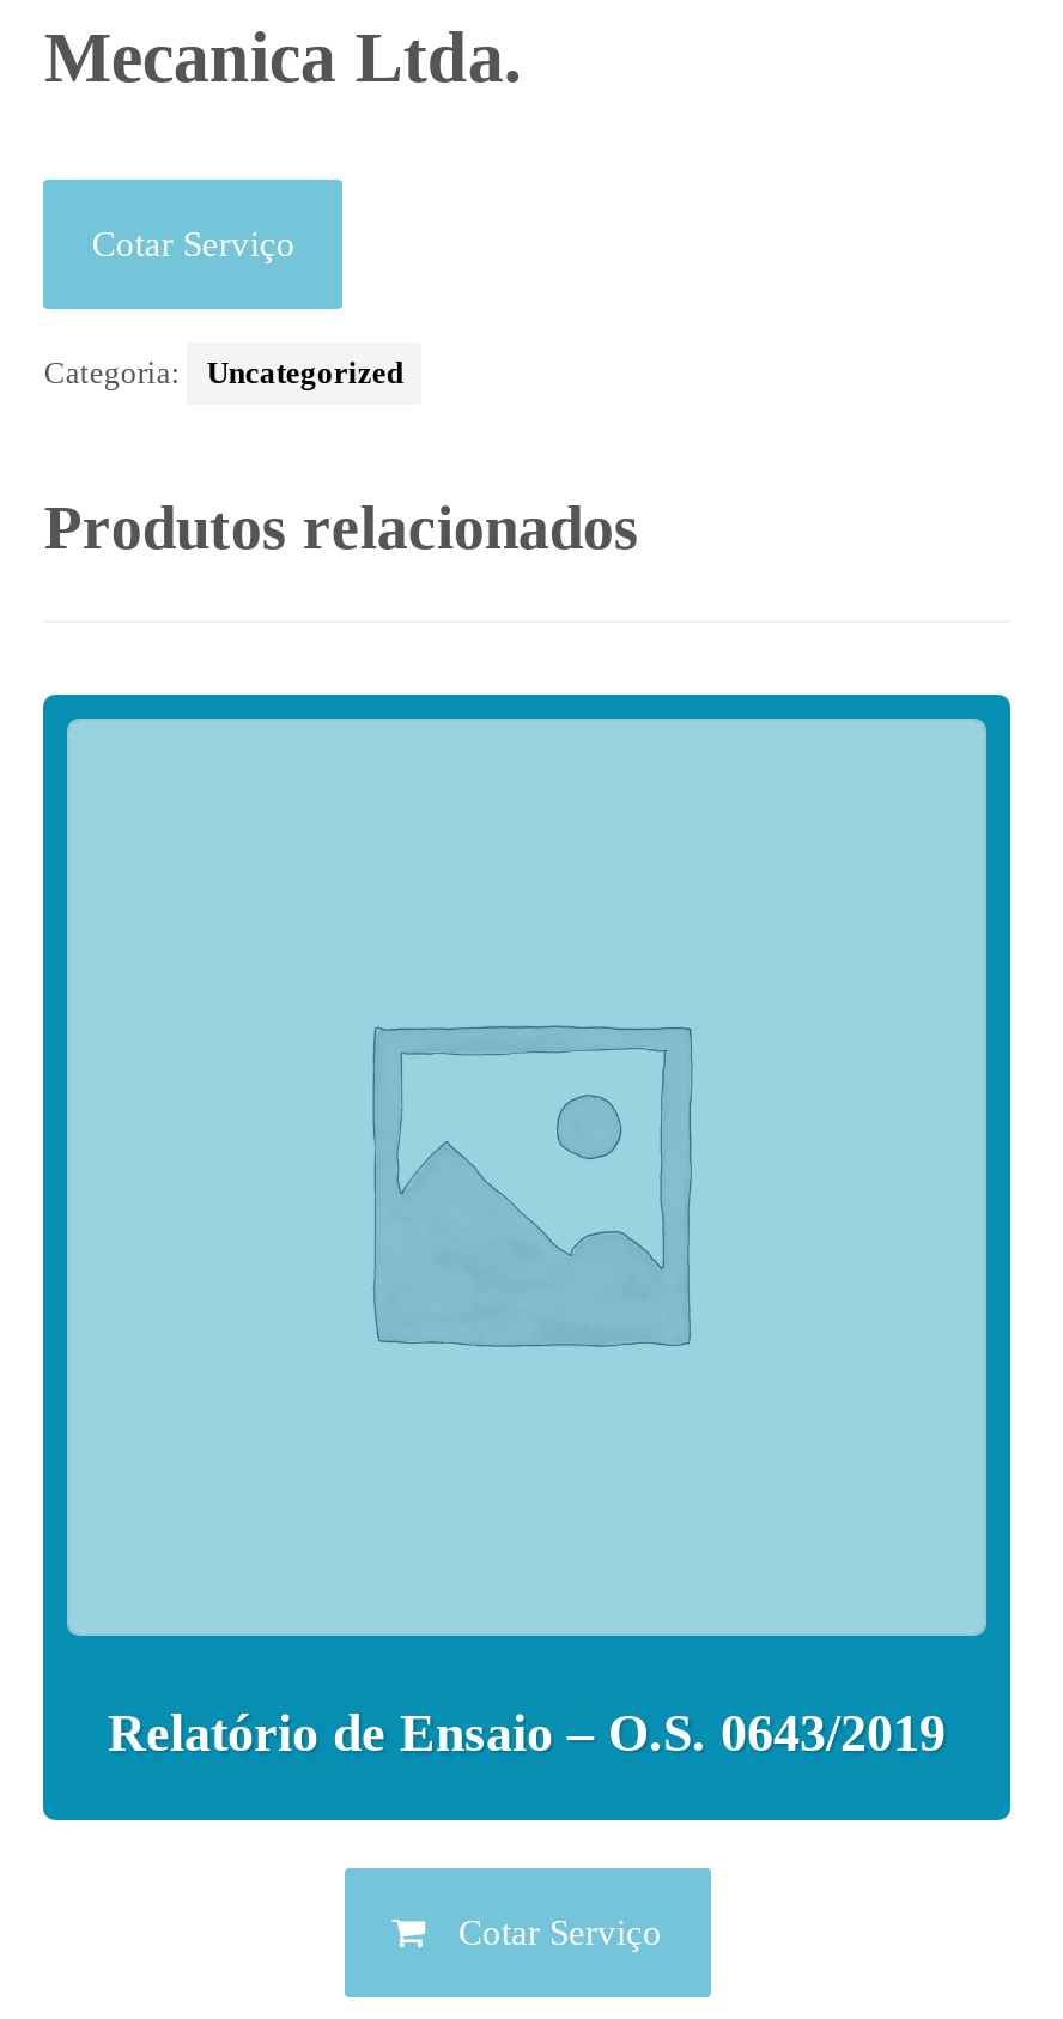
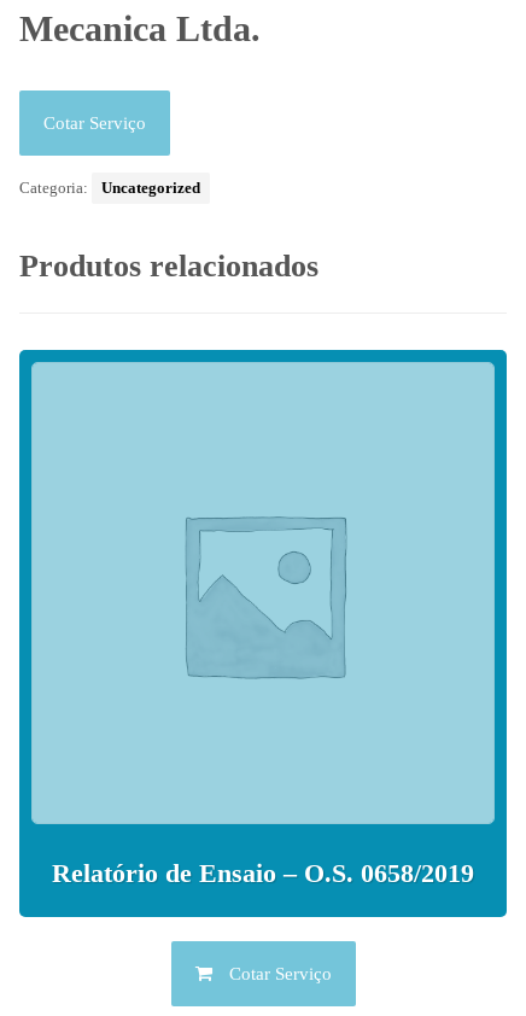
[108,1704,946,1764] Relatório de Ensaio – O.S. 0643/2019 -> [52,858,474,889] Relatório de Ensaio – O.S. 0658/2019

